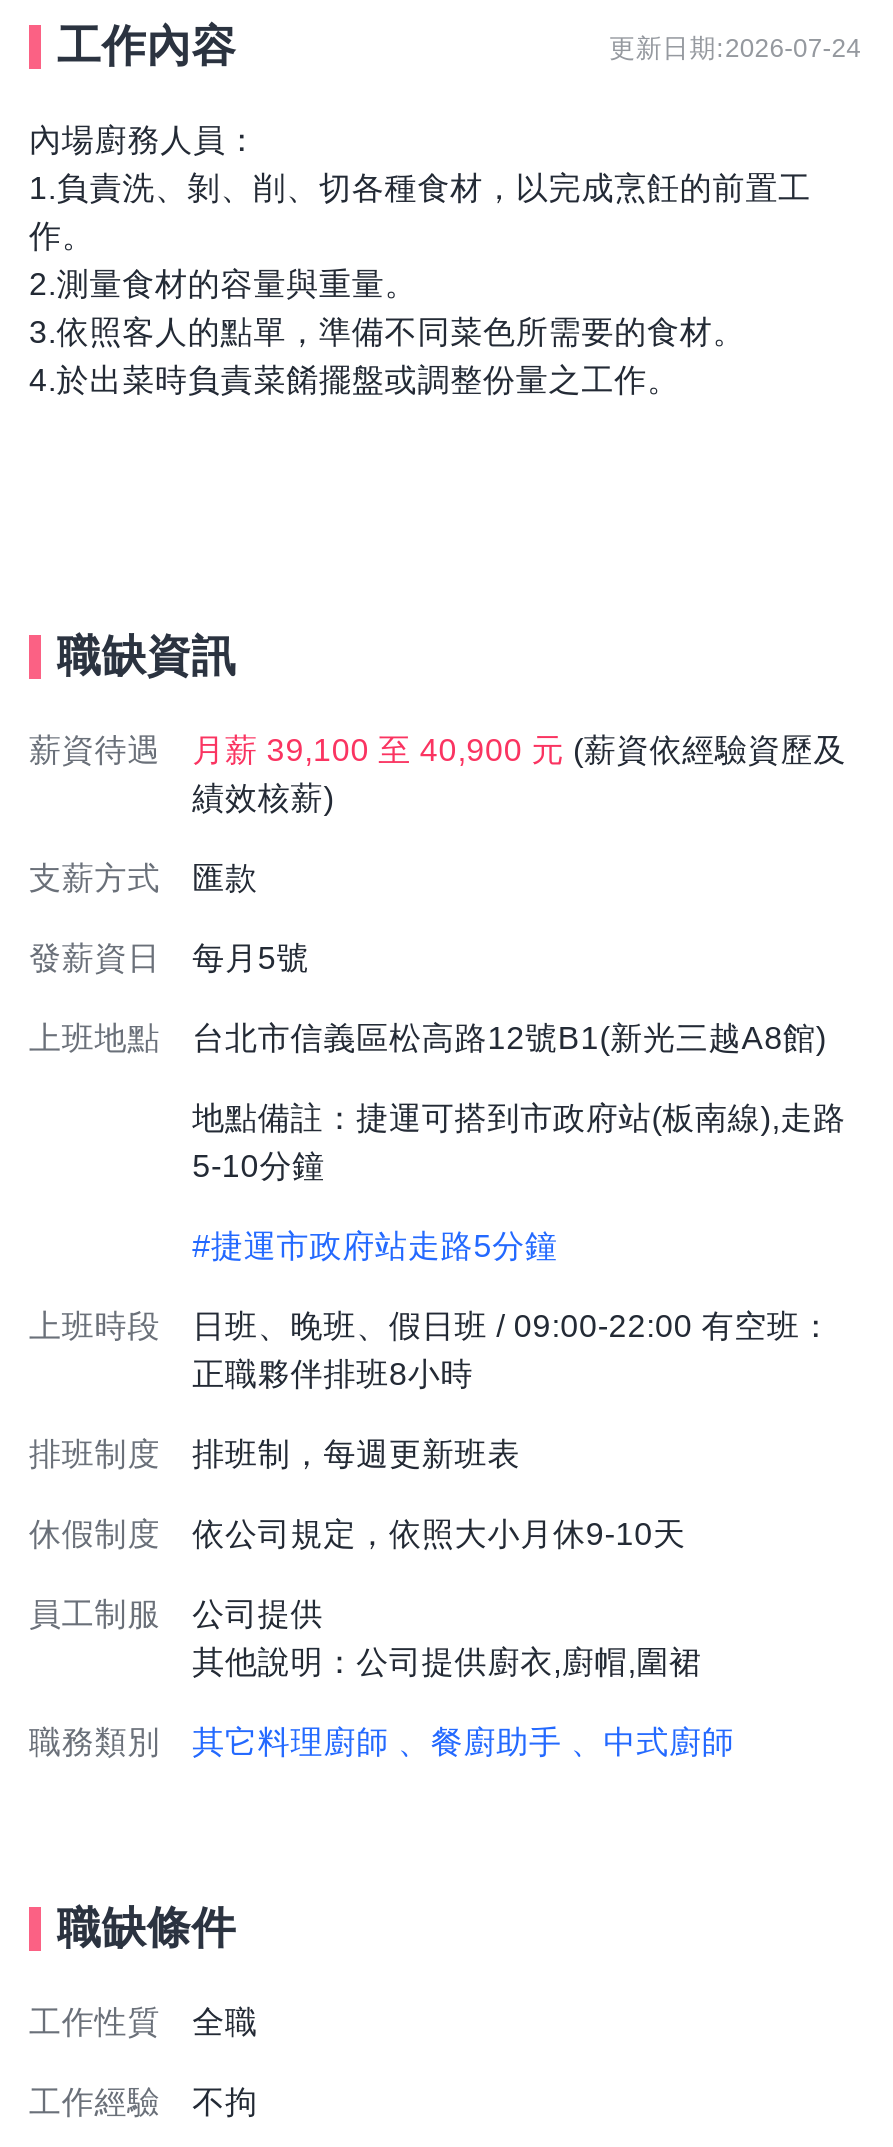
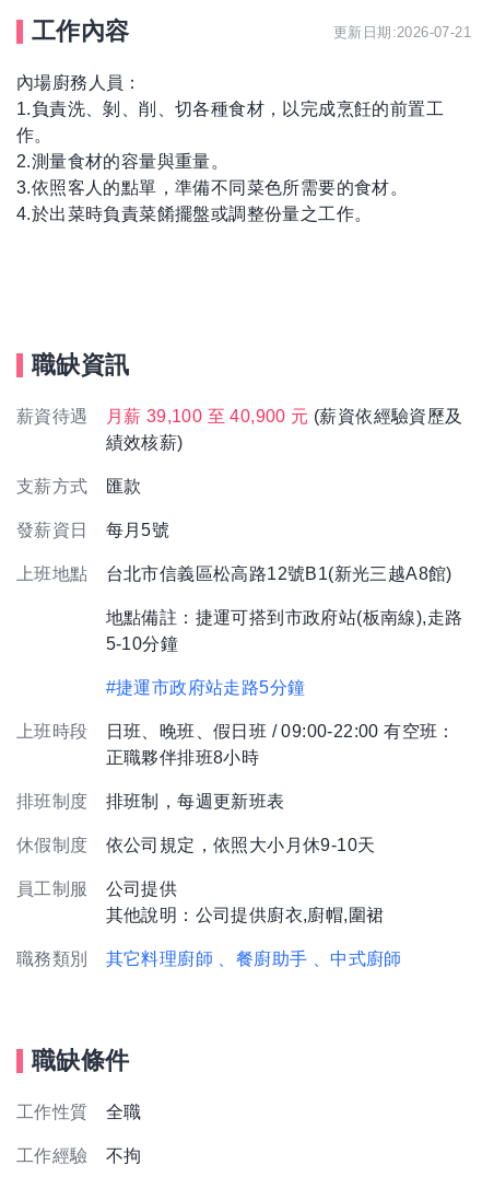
[609,32,861,62] 更新日期:2026-07-24 -> [333,24,471,40] 更新日期:2026-07-21

